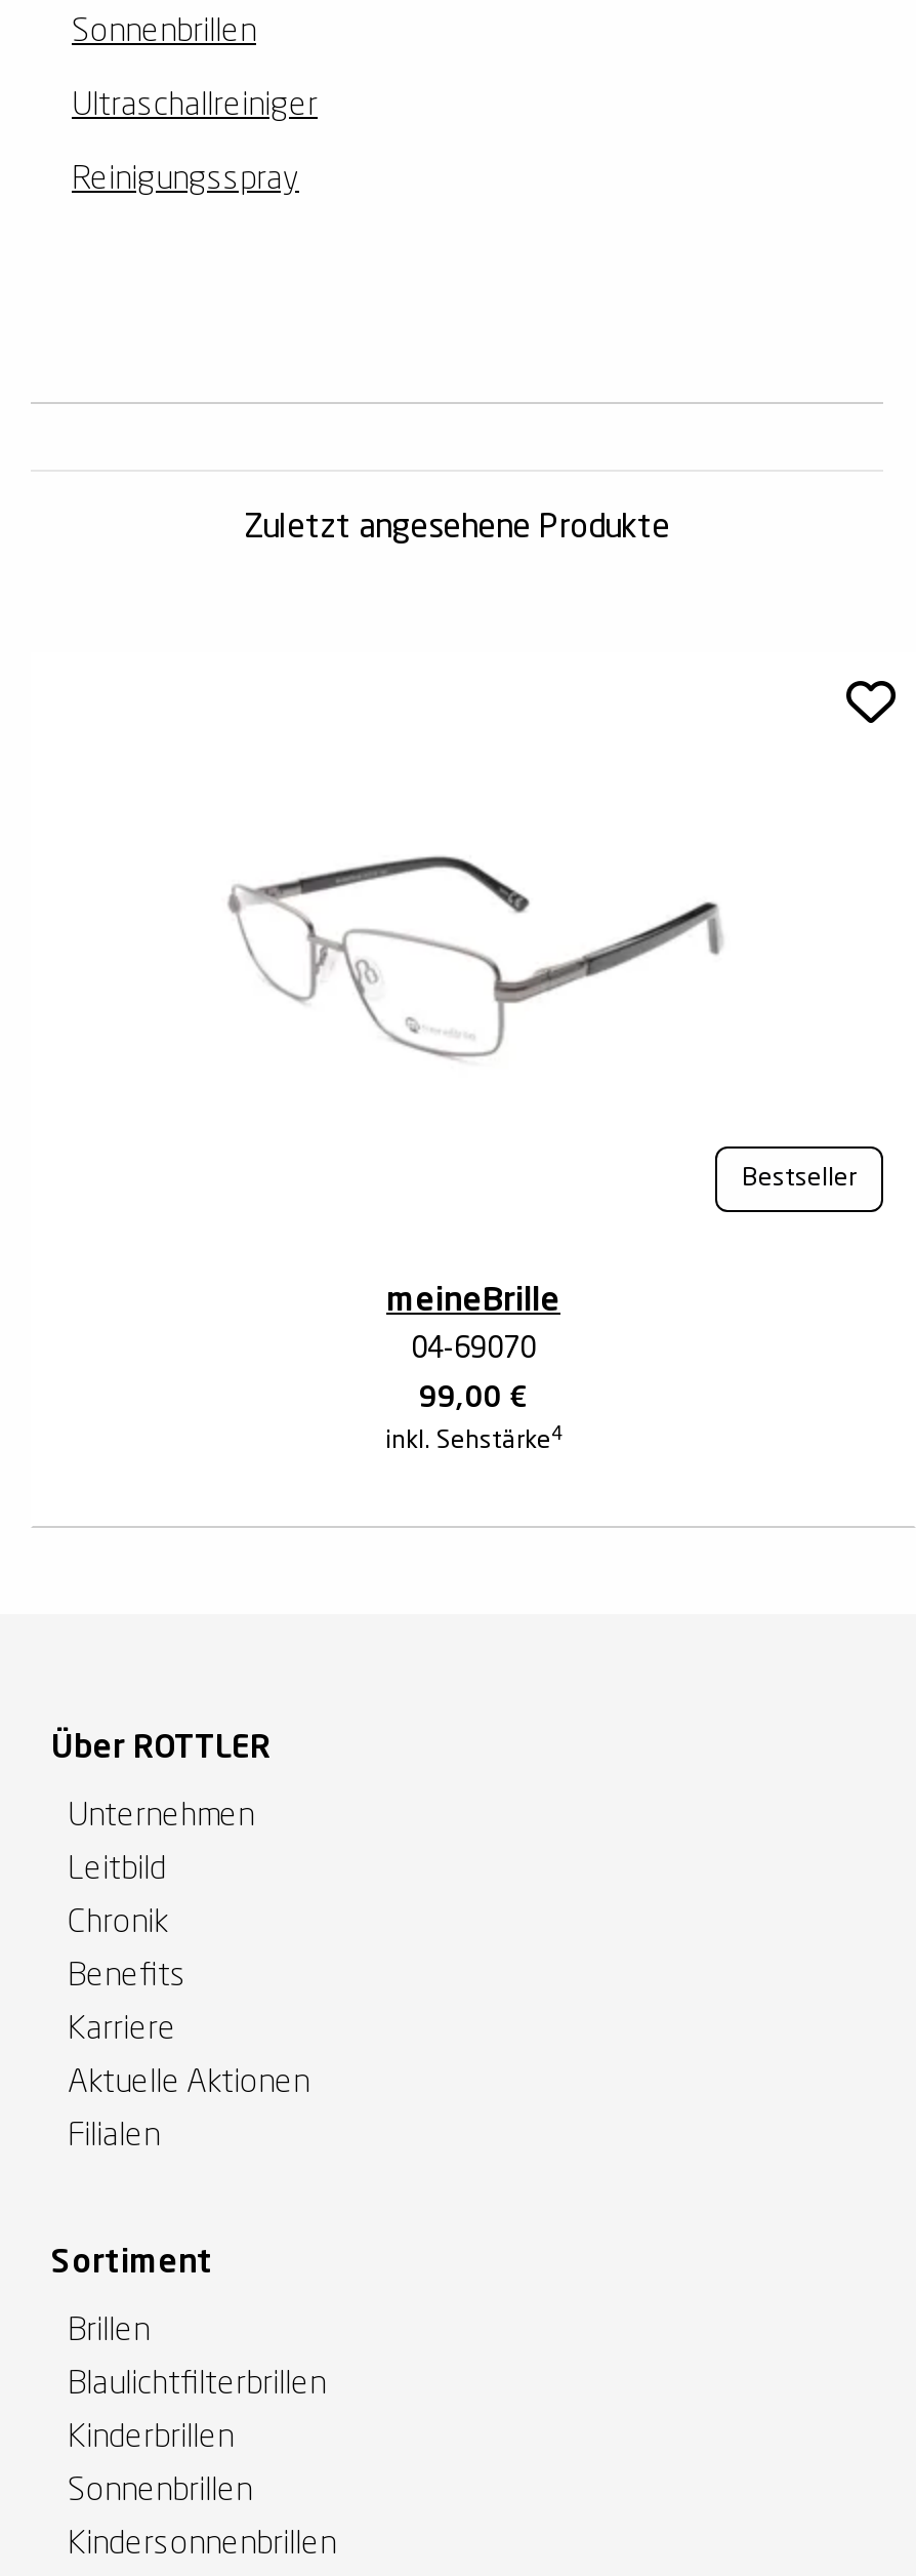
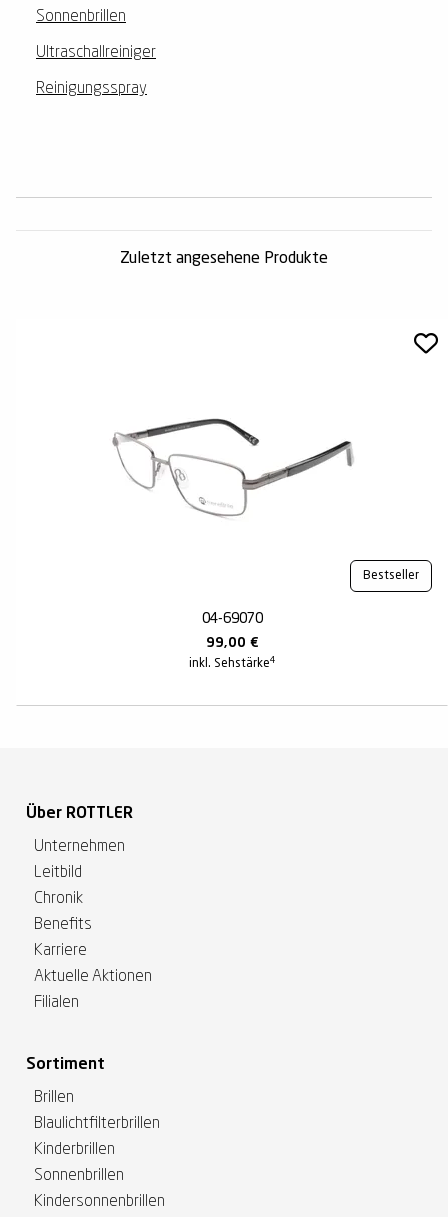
[386,1287,560,1320] meineBrille -> none

